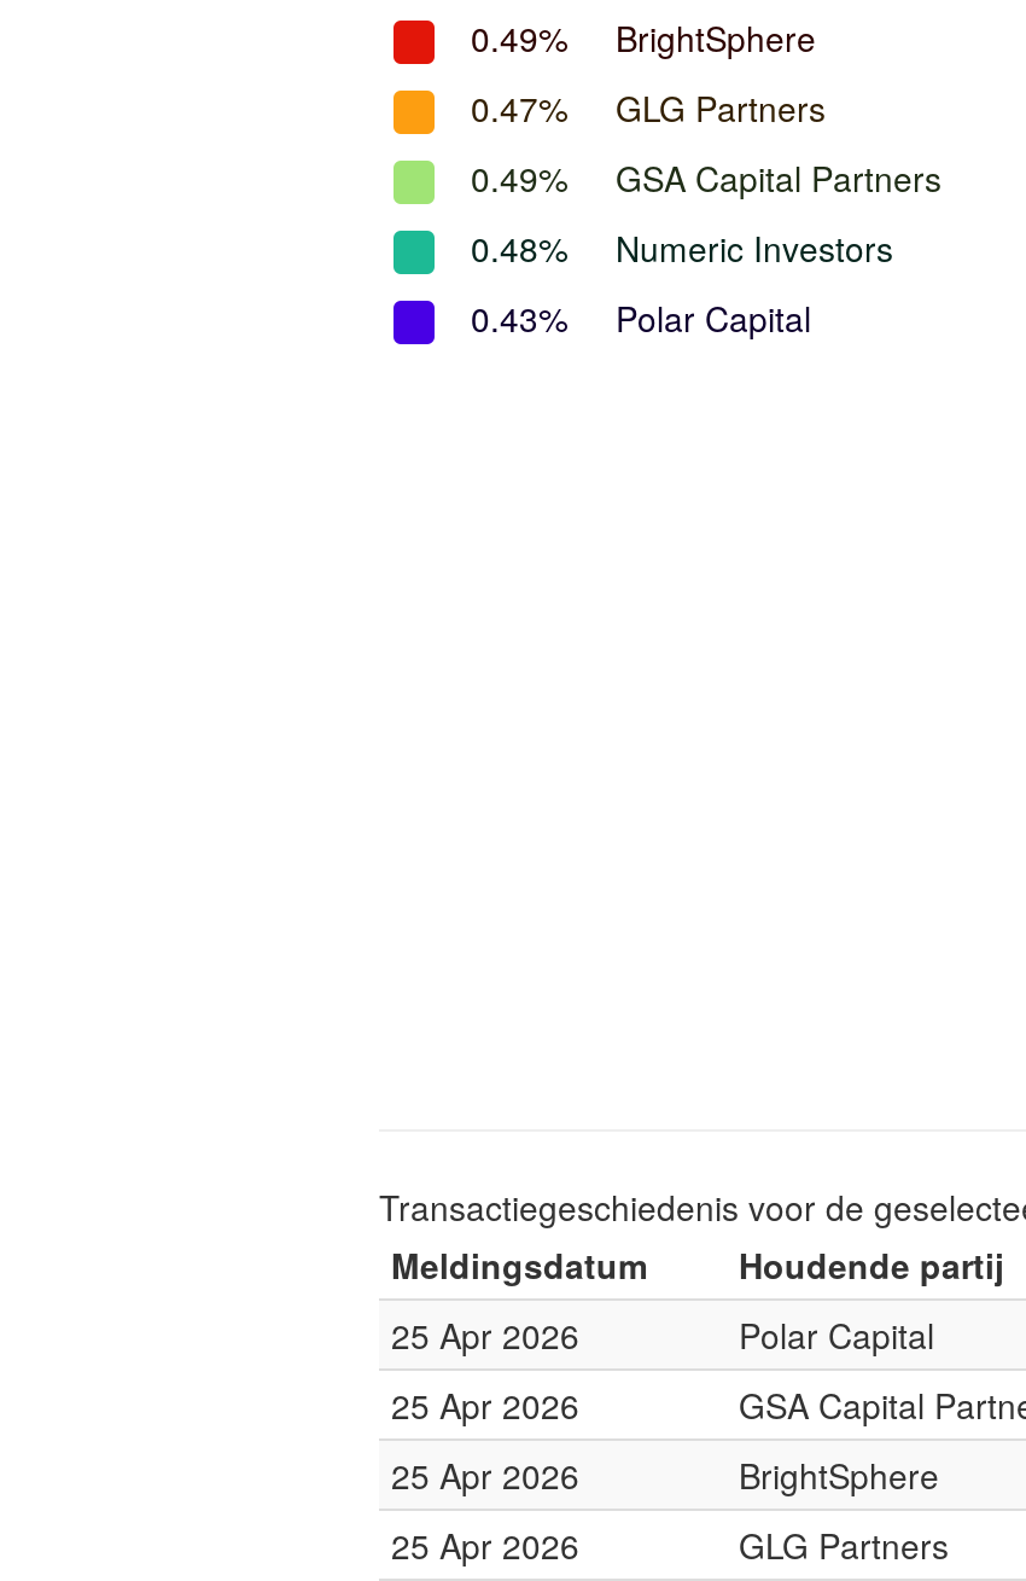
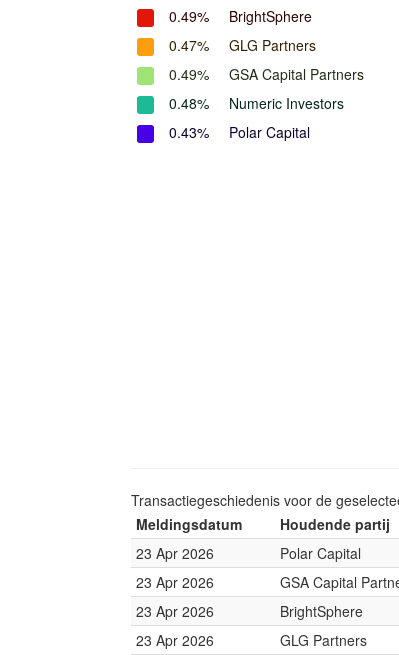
[391,1310,579,1359] 25 Apr 2026 -> [136,543,214,563] 23 Apr 2026
[391,1381,579,1429] 25 Apr 2026 -> [136,572,214,592] 23 Apr 2026
[391,1451,579,1499] 25 Apr 2026 -> [136,601,214,621] 23 Apr 2026
[391,1521,579,1569] 25 Apr 2026 -> [136,630,214,650] 23 Apr 2026

